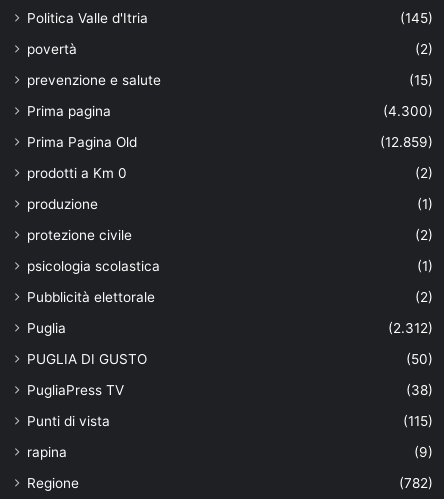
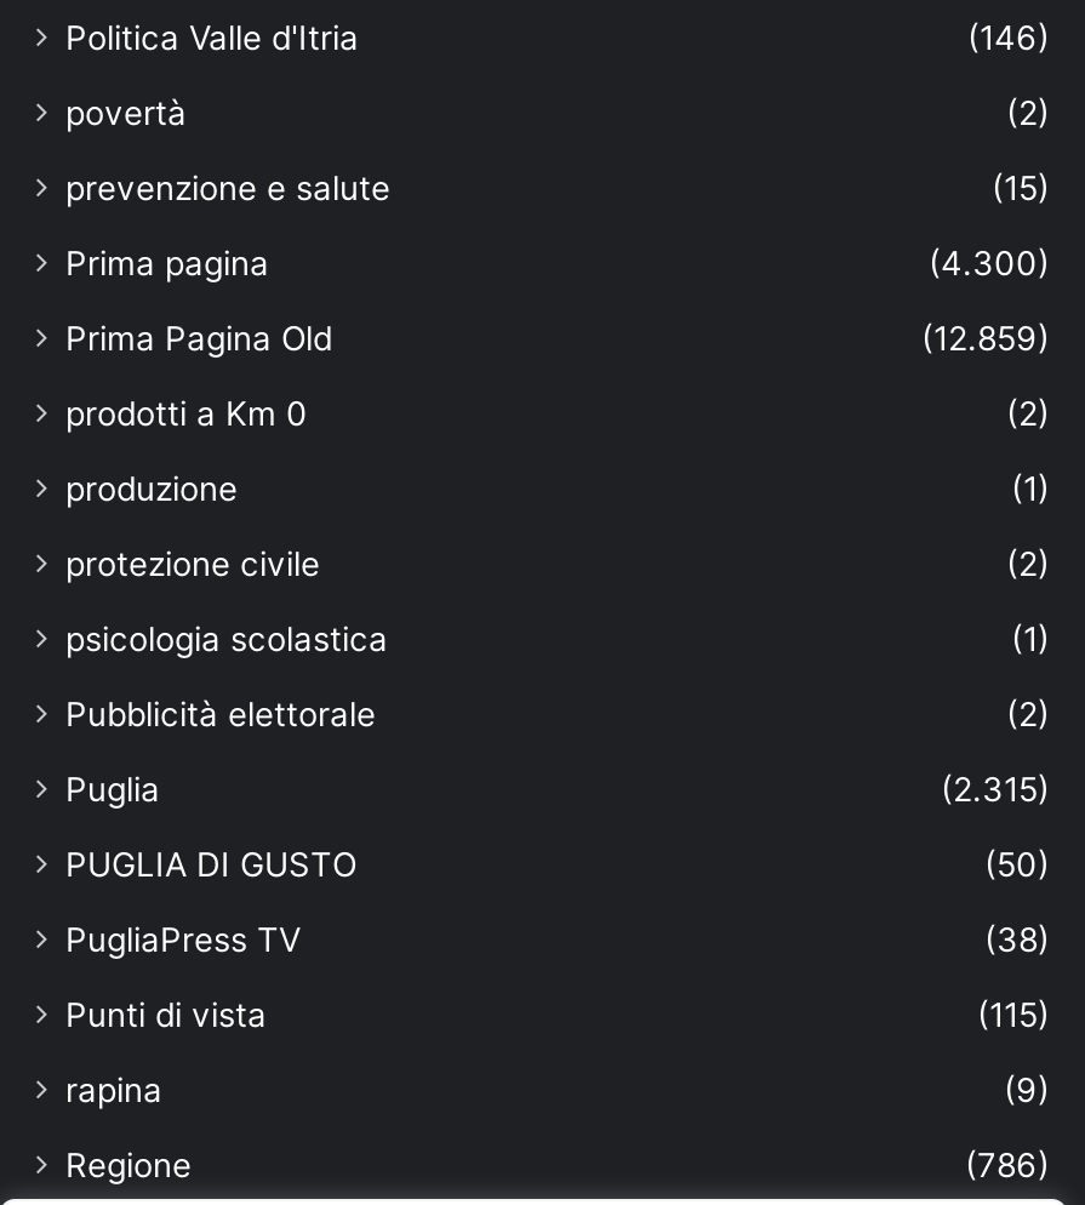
[400,10,433,26] (145) -> [967,19,1050,58] (146)
[388,320,433,336] (2.312) -> [941,771,1050,809] (2.315)
[399,475,433,491] (782) -> [965,1146,1050,1185] (786)

